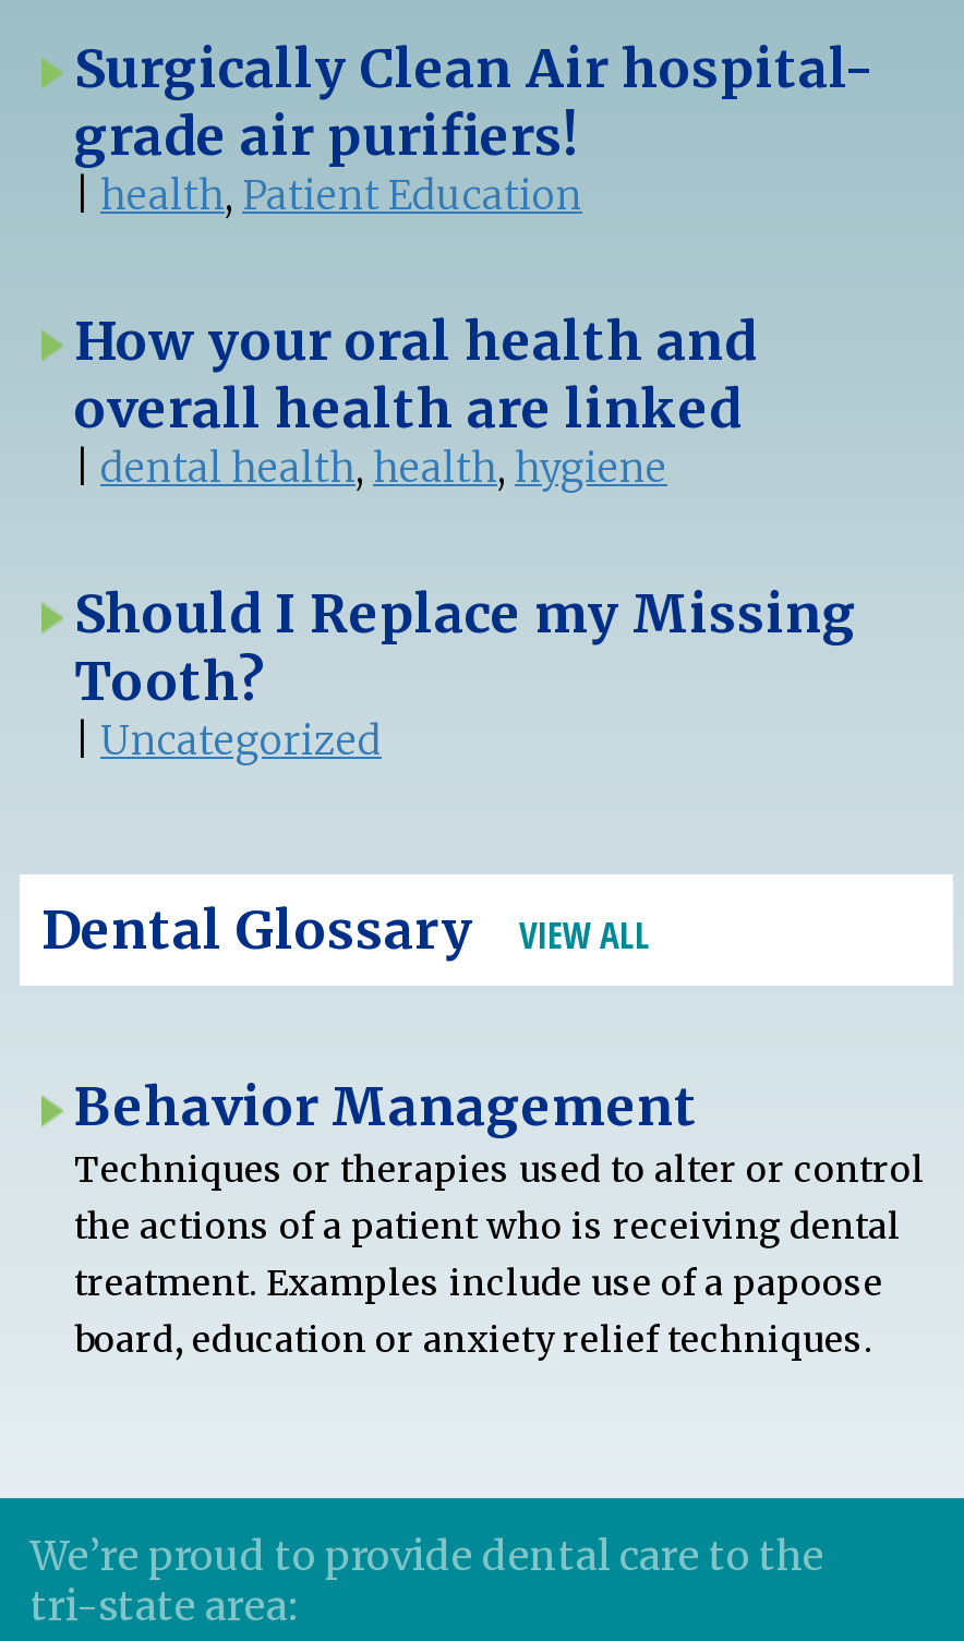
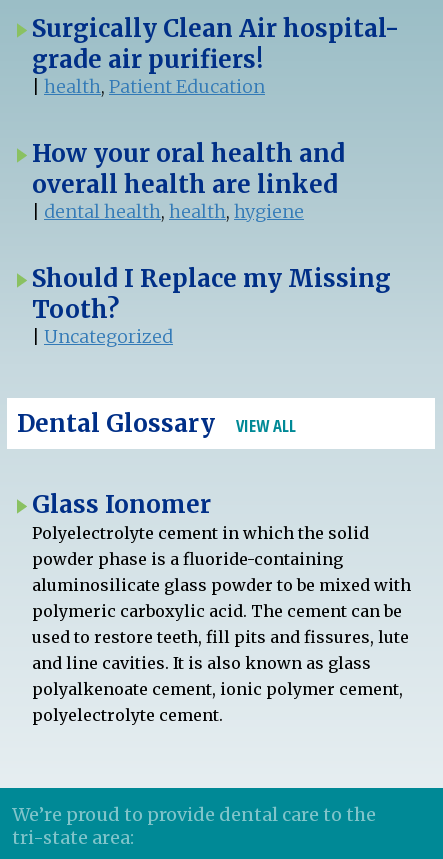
[74,1072,925,1360] Behavior Management | Techniques or therapies used to alter or control | the actions of a patient who is receiving dental | treatment. Examples include use of a papoose | board, education or anxiety relief techniques. -> [32,488,411,724] Glass Ionomer | Polyelectrolyte cement in which the solid | powder phase is a fluoride-containing | aluminosilicate glass powder to be mixed with | polymeric carboxylic acid. The cement can be | used to restore teeth, fill pits and fissures, lute | and line cavities. It is also known as glass | polyalkenoate cement, ionic polymer cement, | polyelectrolyte cement.

